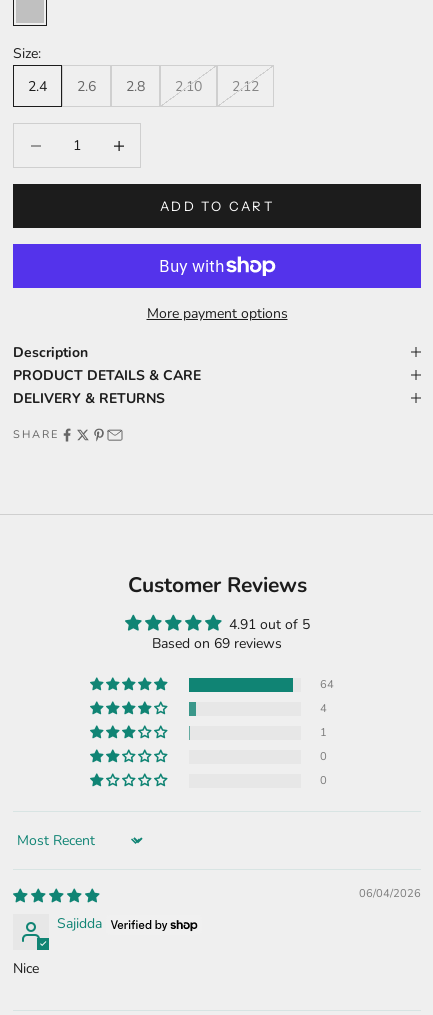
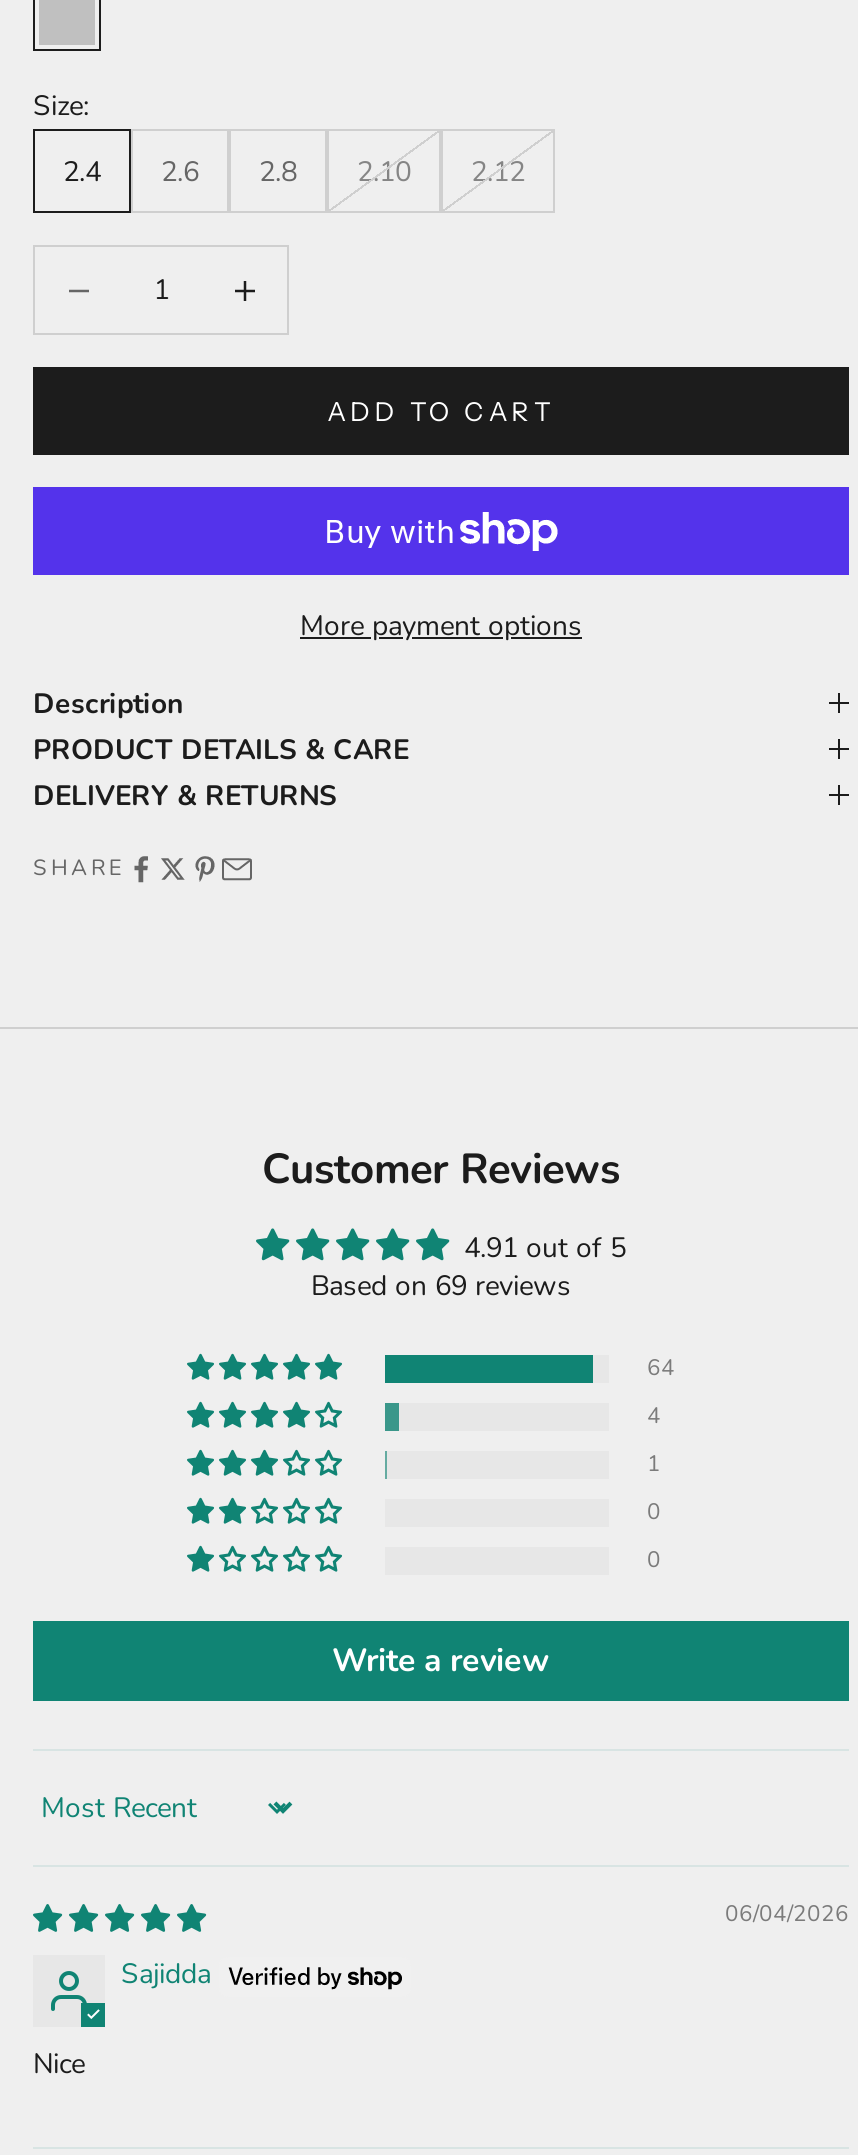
none -> [332,1639,550,1683] Write a review

